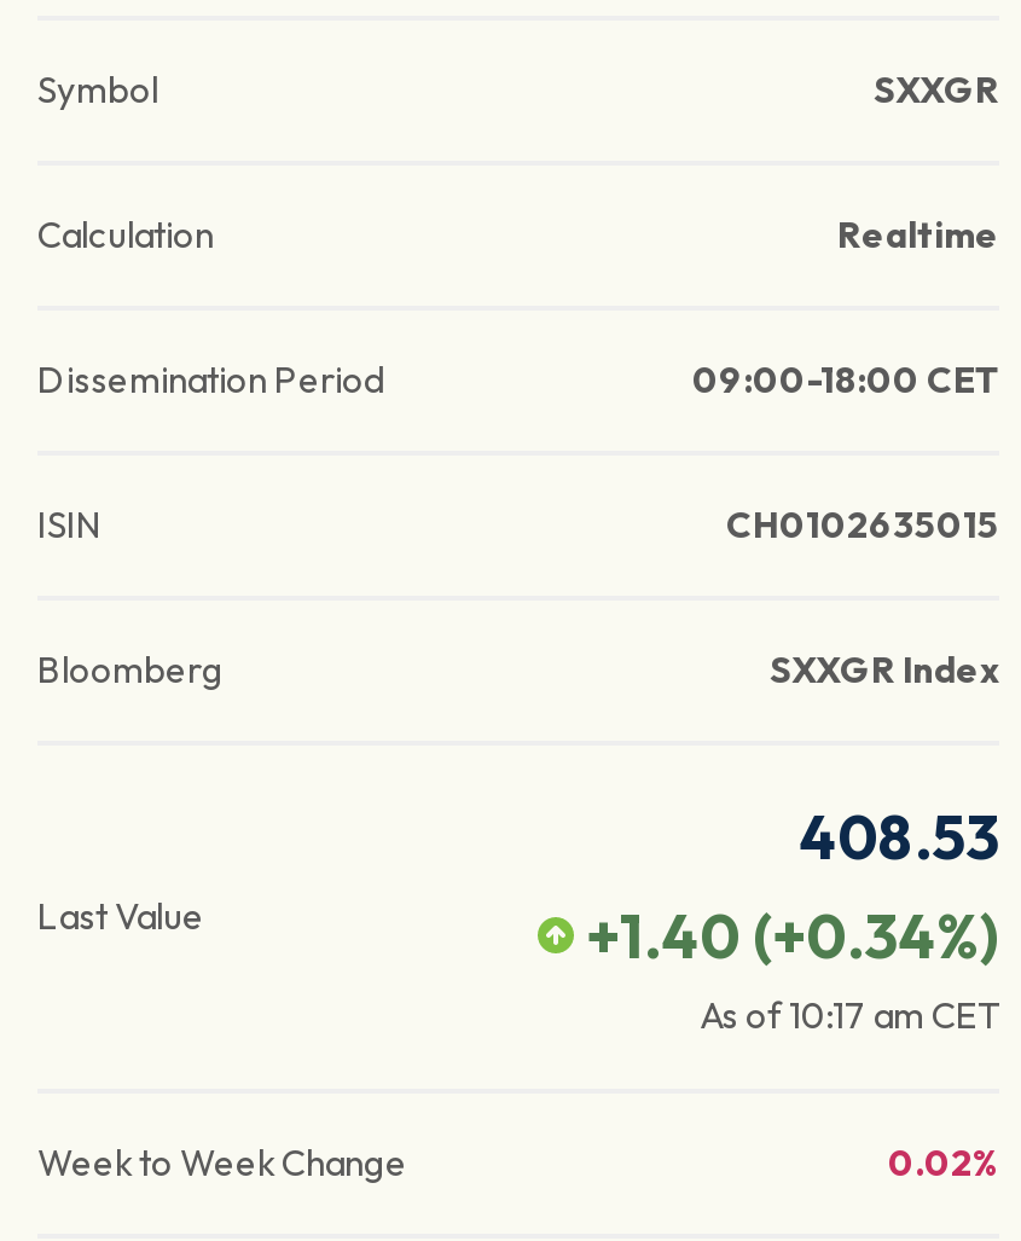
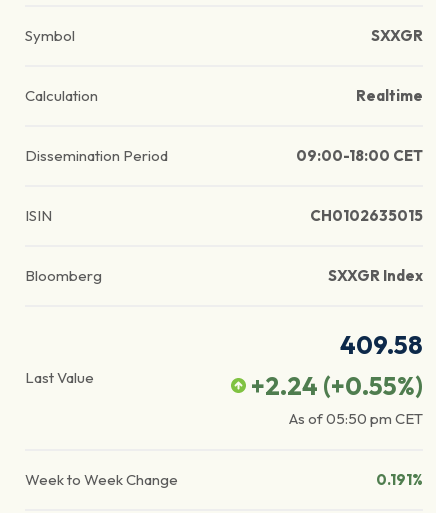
[799,798,999,876] 408.53 -> [340,329,423,361] 409.58
[586,898,999,975] +1.40 (+0.34%) -> [251,370,423,402] +2.24 (+0.55%)
[700,992,999,1038] As of10:17 am CET -> [289,409,423,428] As of05:50 pm CET
[888,1139,999,1185] 0.02% -> [376,470,423,489] 0.191%

